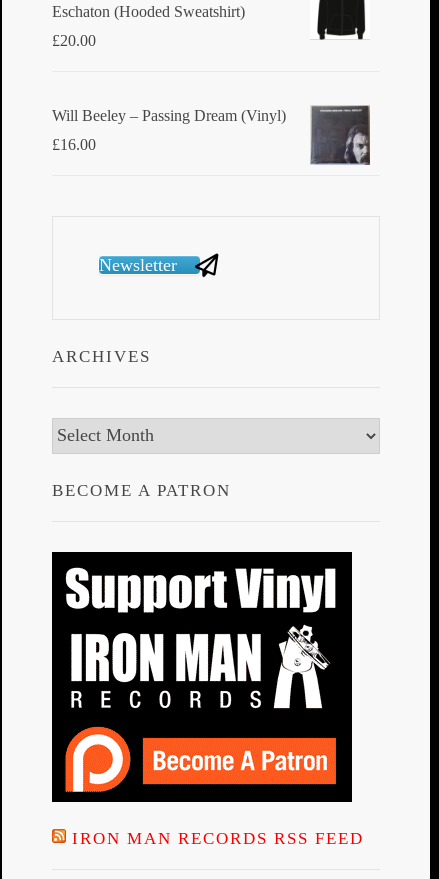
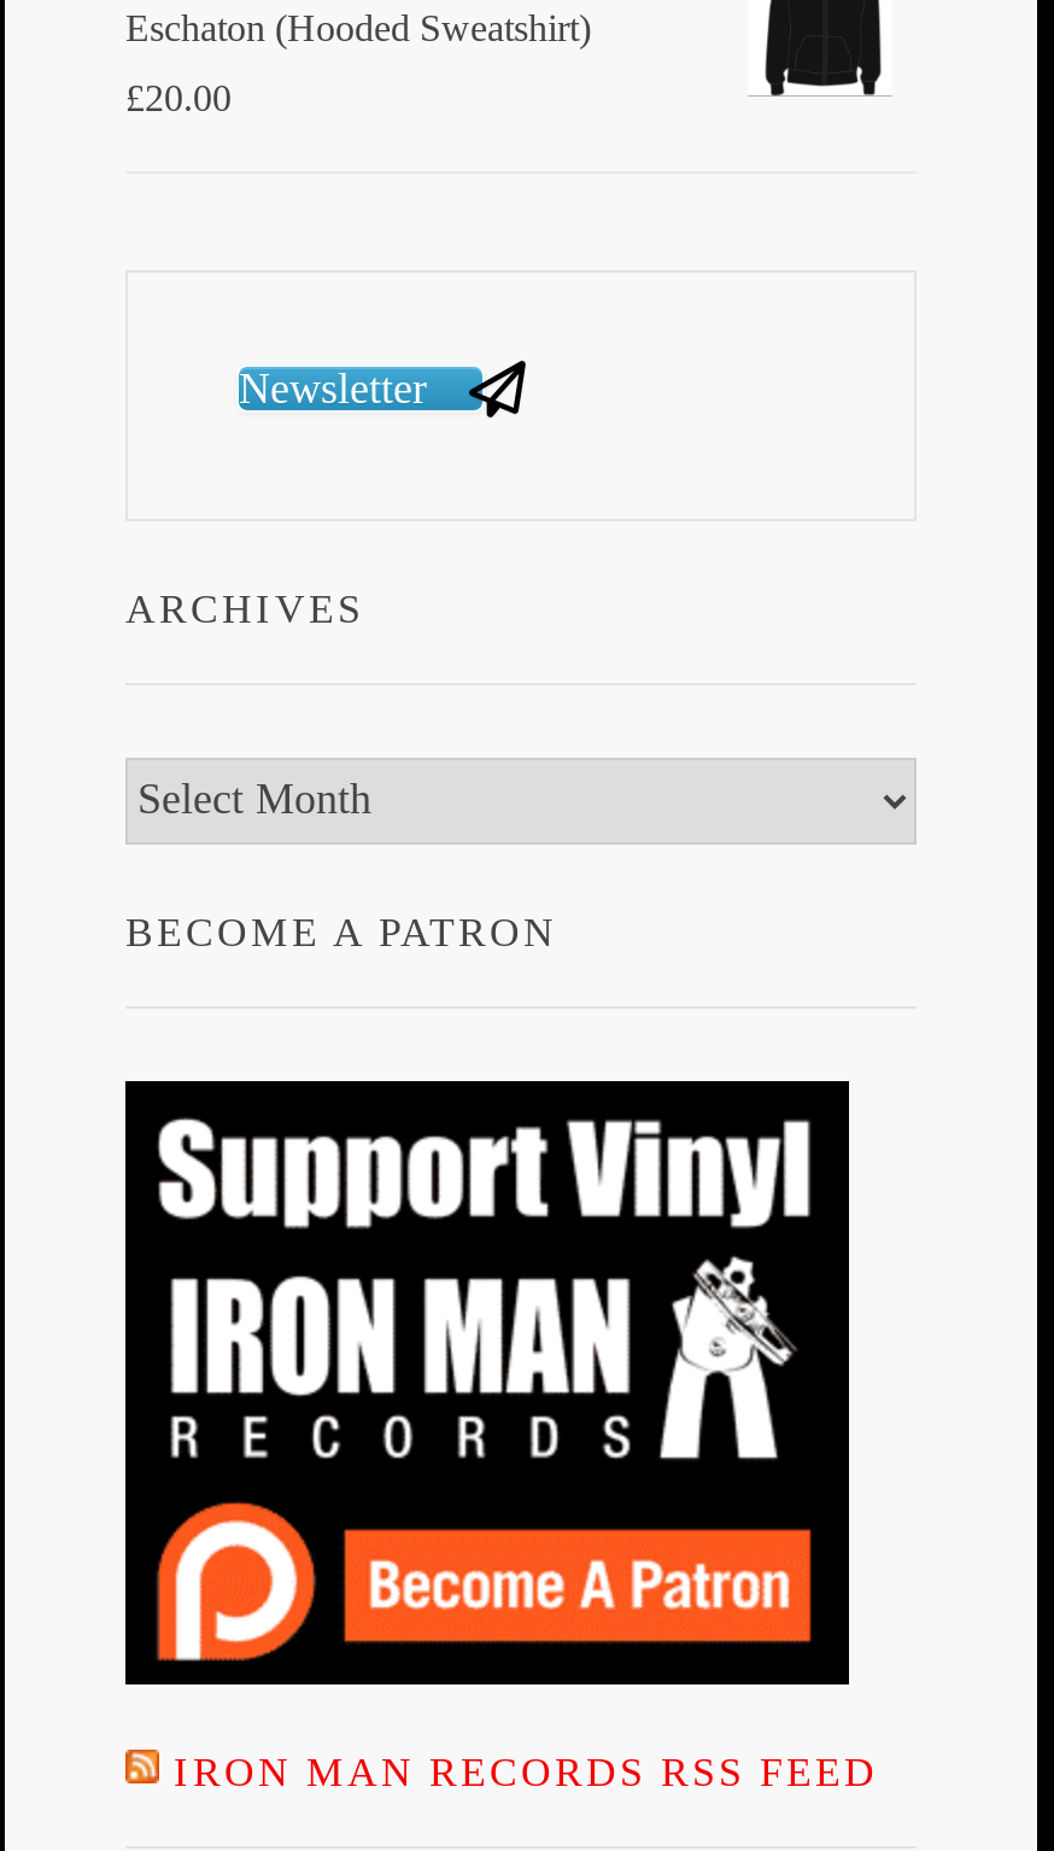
[52,105,371,166] [image] | Will Beeley – Passing Dream (Vinyl) | £16.00 -> none

